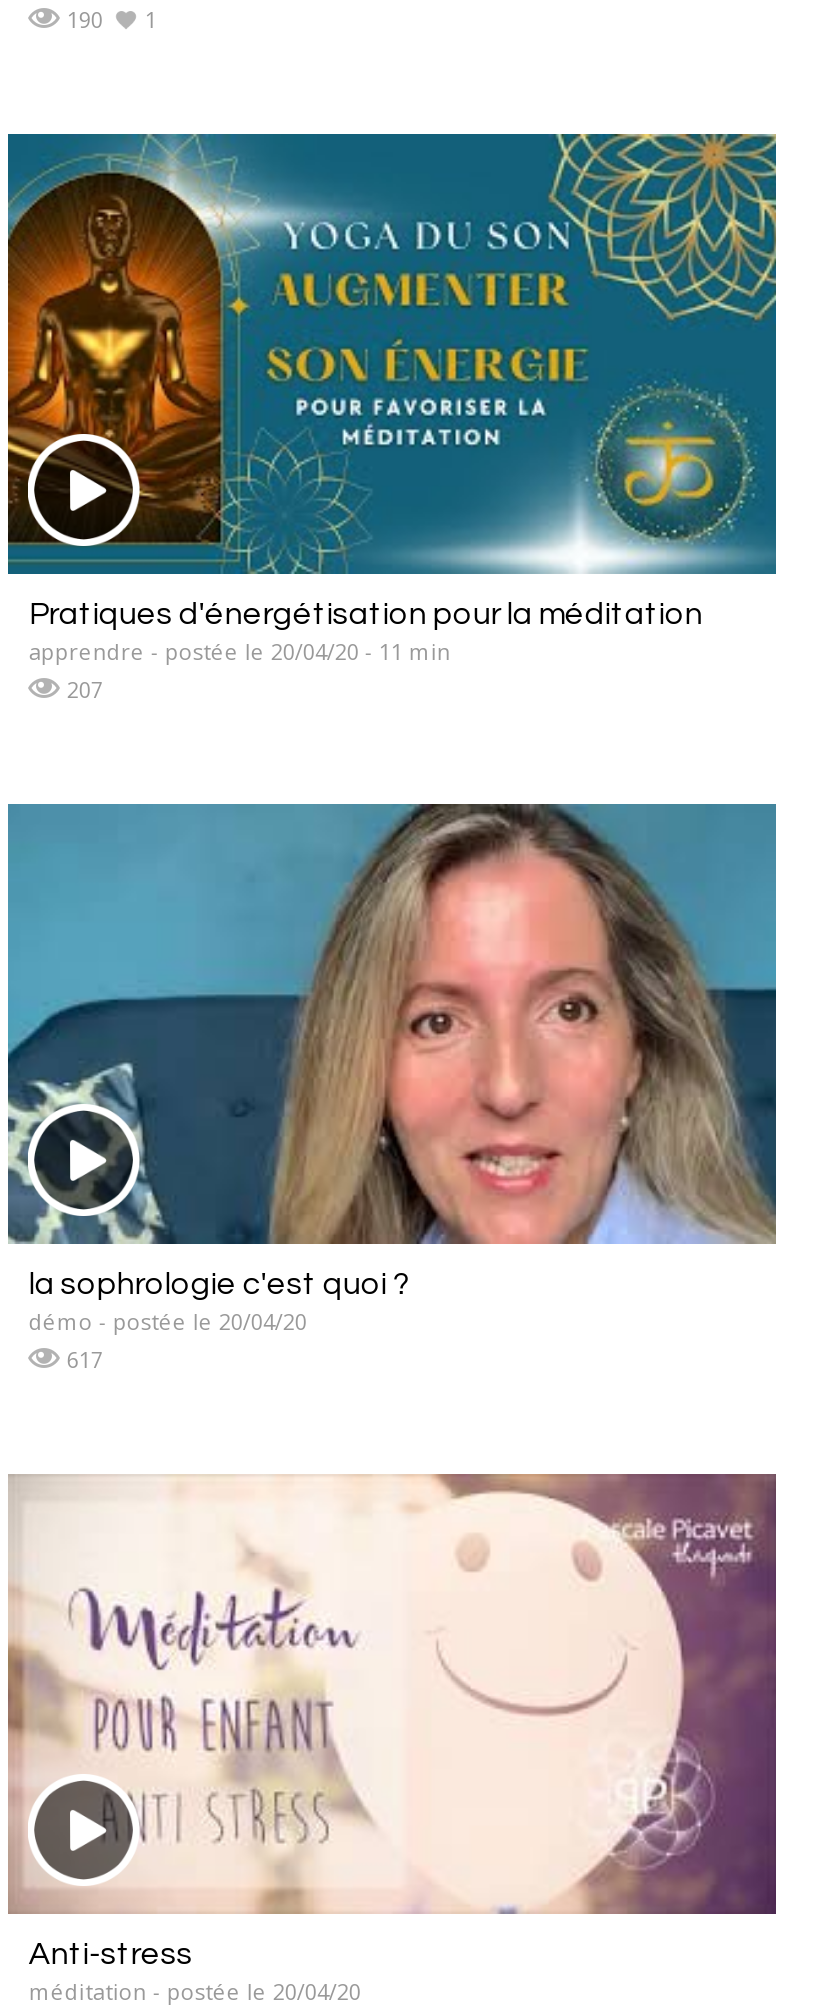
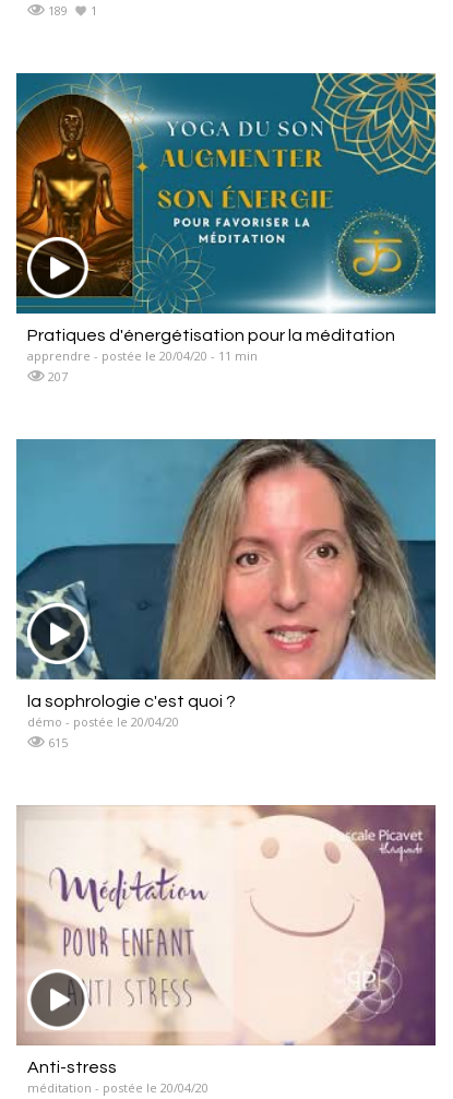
[61,4,157,34] 190 1 -> [45,2,98,19] 189 1
[61,1344,103,1374] 617 -> [45,734,68,751] 615

